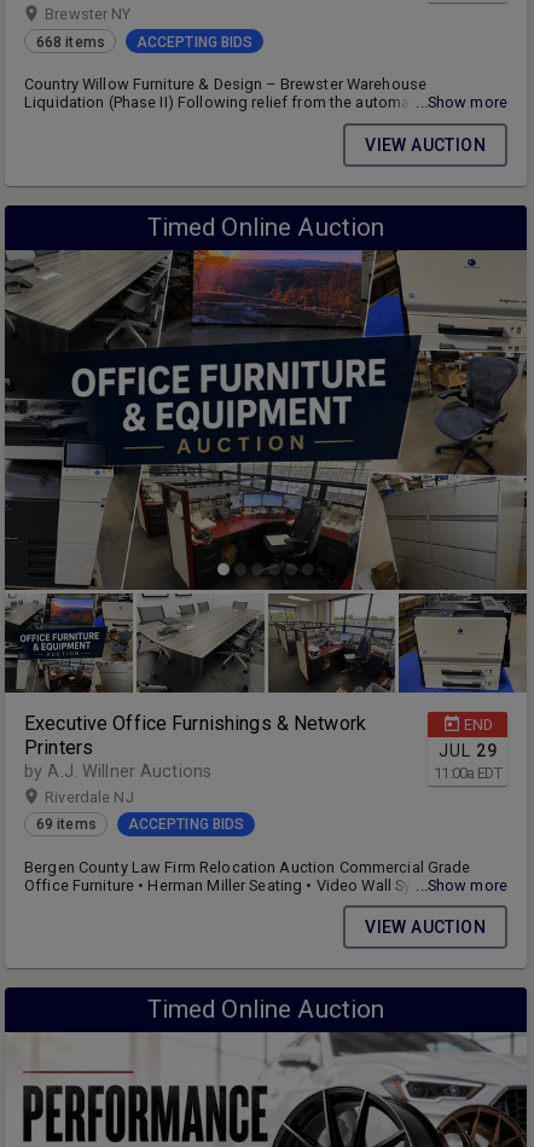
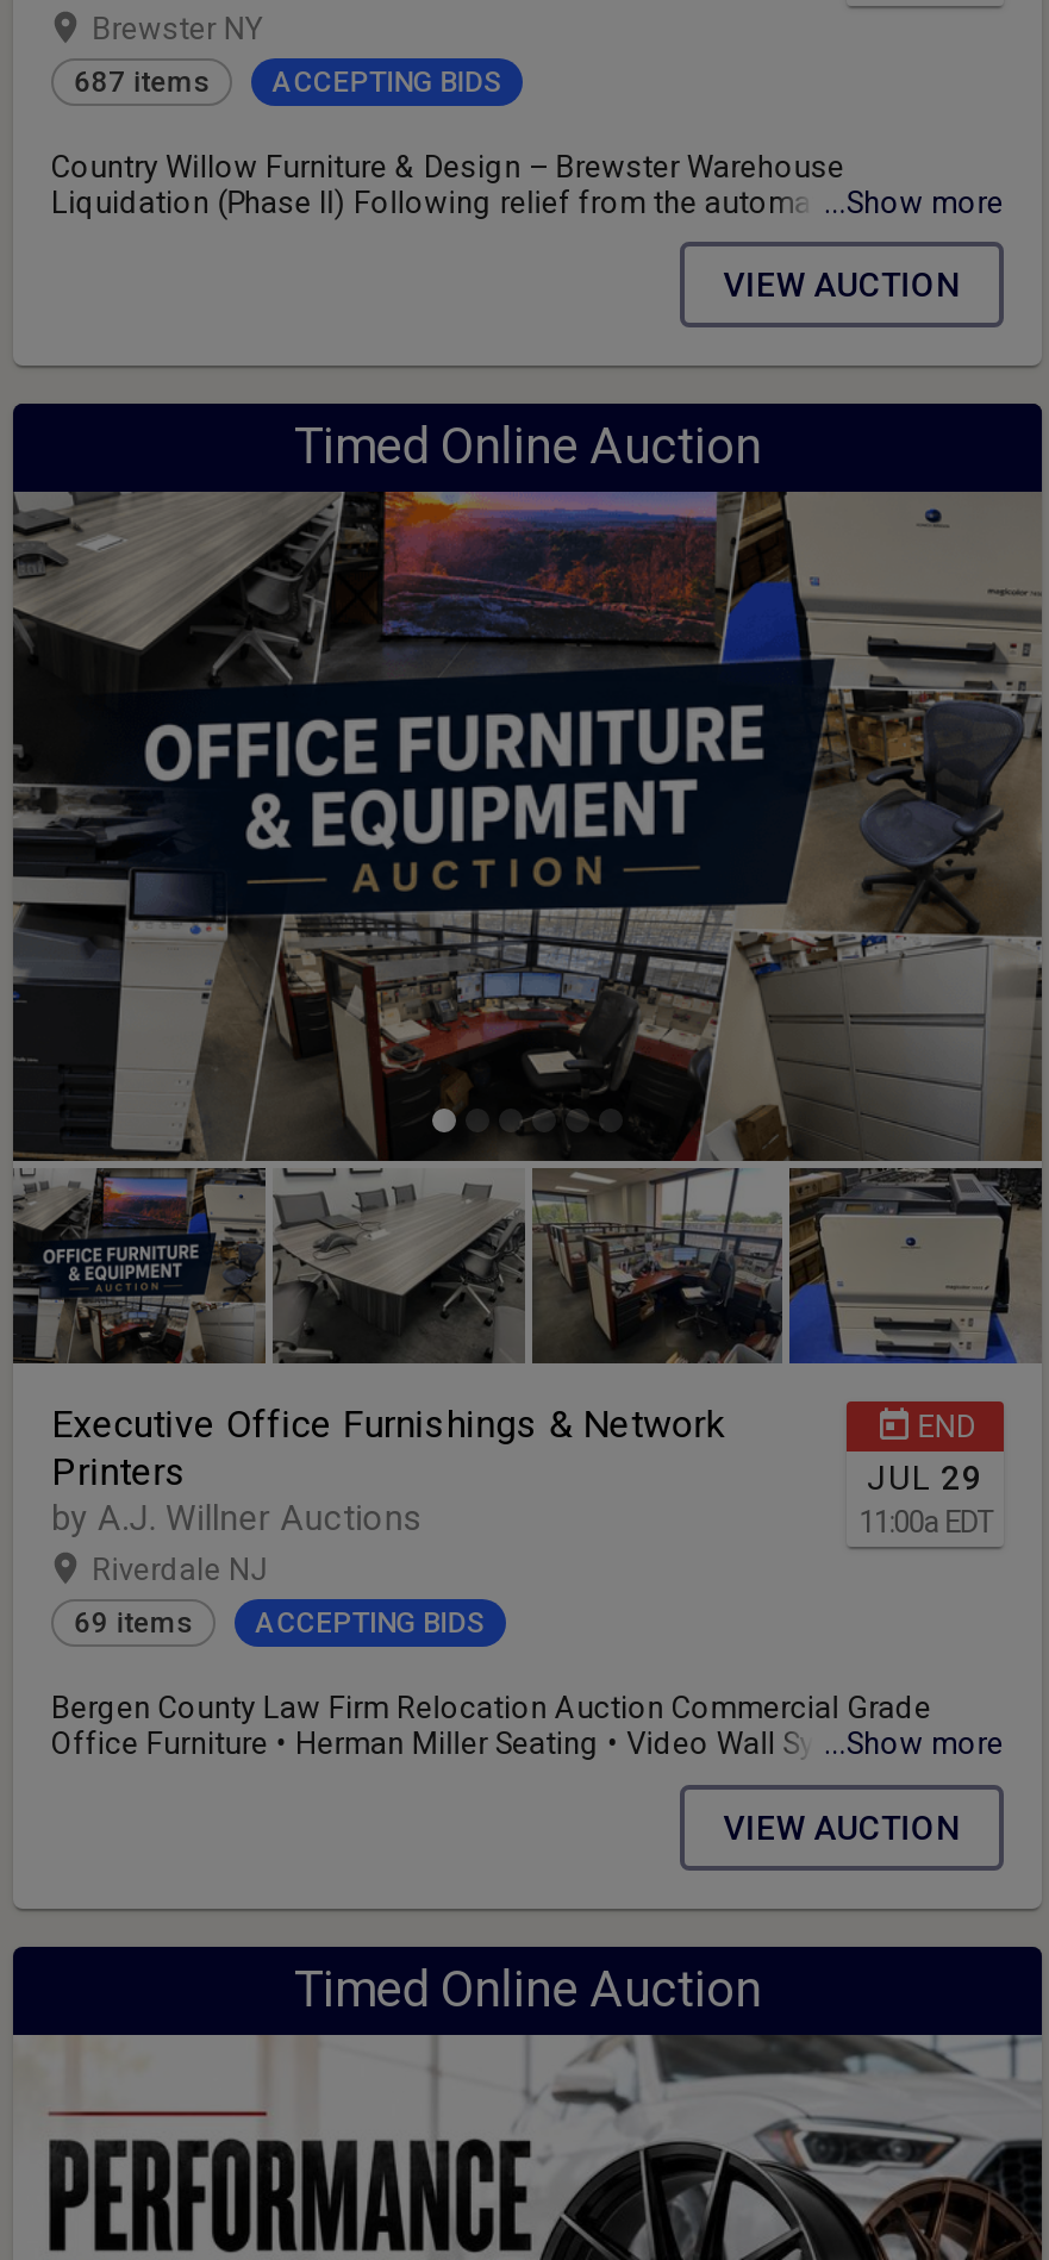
[36,33,253,50] 668 items ACCEPTING BIDS -> [75,66,503,99] 687 items ACCEPTING BIDS

